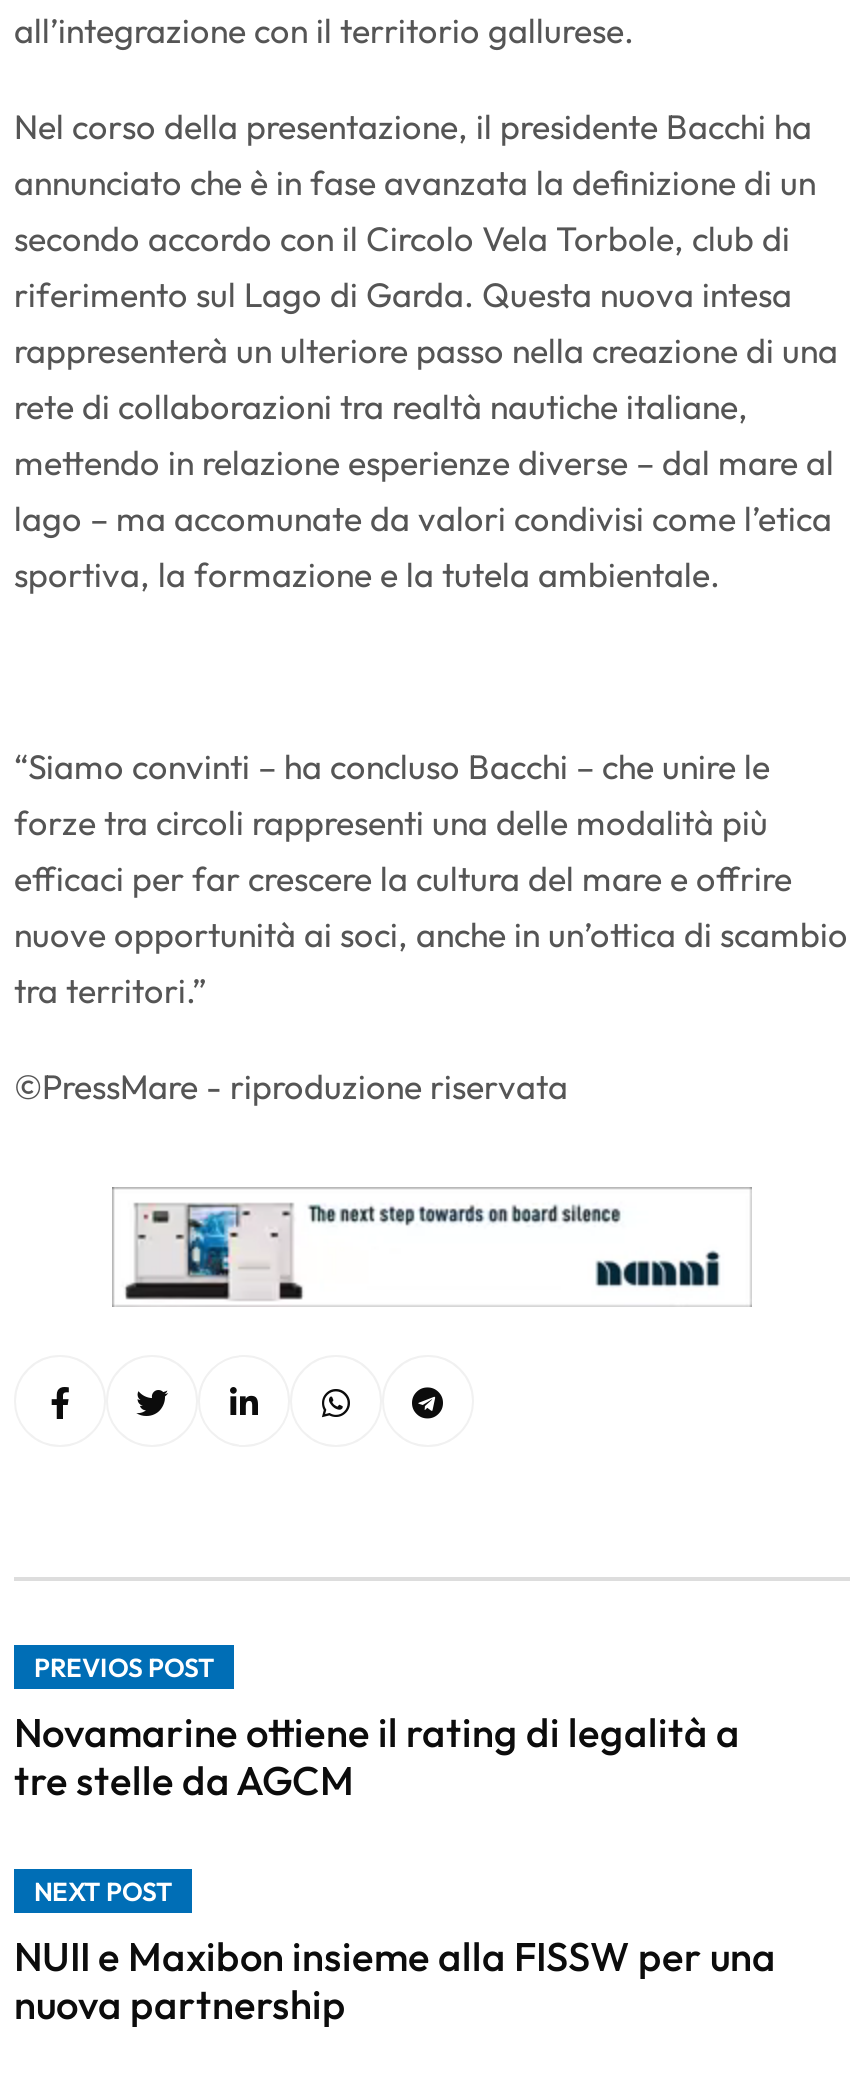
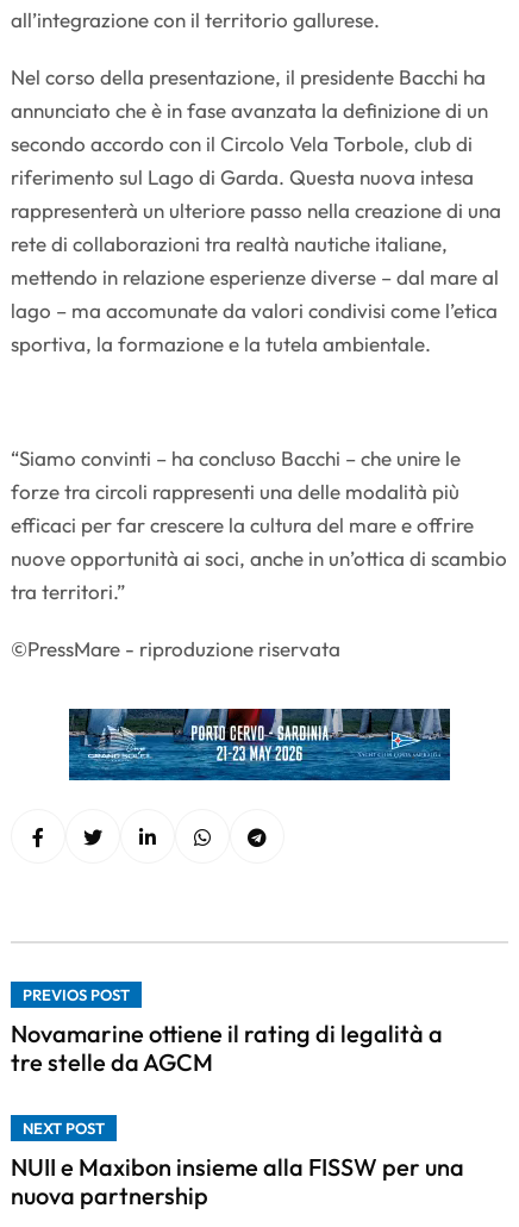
[112,1188,752,1308] [image] -> [68,708,451,781] [image]

